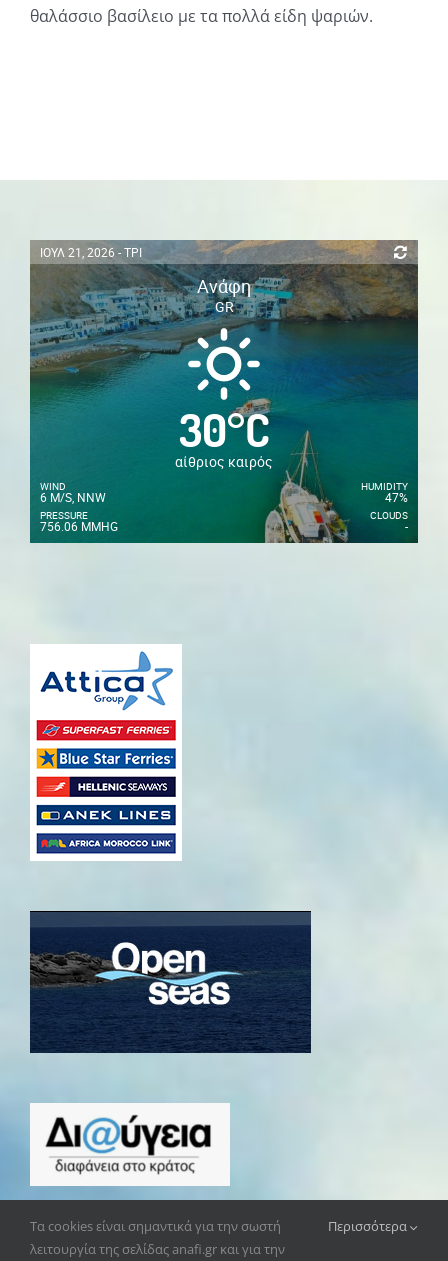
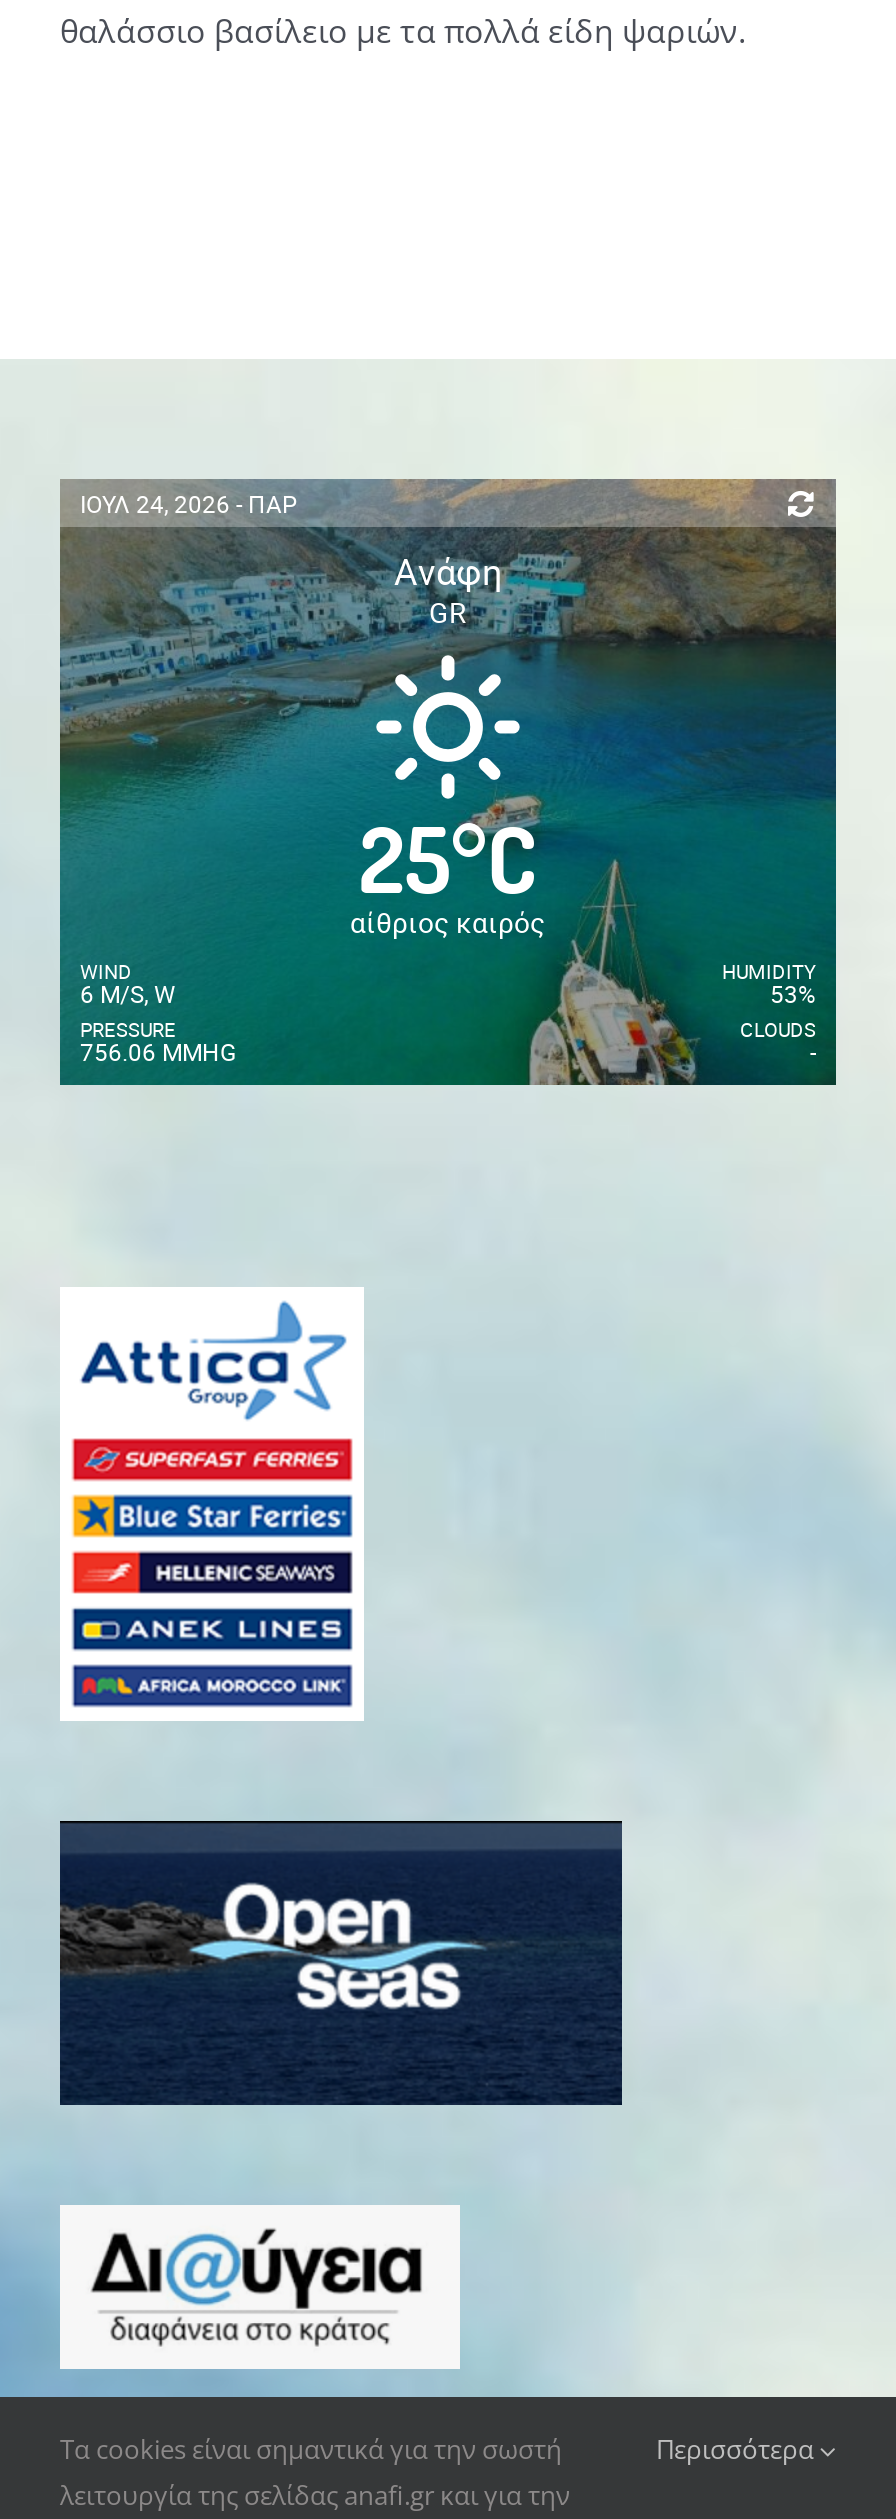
[40,244,142,260] ΙΟΥΛ 21, 2026 - ΤΡΙ -> [80,486,298,518] ΙΟΥΛ 24, 2026 - ΠΑΡ
[178,401,269,459] 30°C -> [359,800,537,916] 25°C
[40,489,106,505] 6 M/S, NNW -> [80,976,176,1008] 6 M/S, W
[385,489,408,505] 47% -> [770,976,816,1008] 53%

